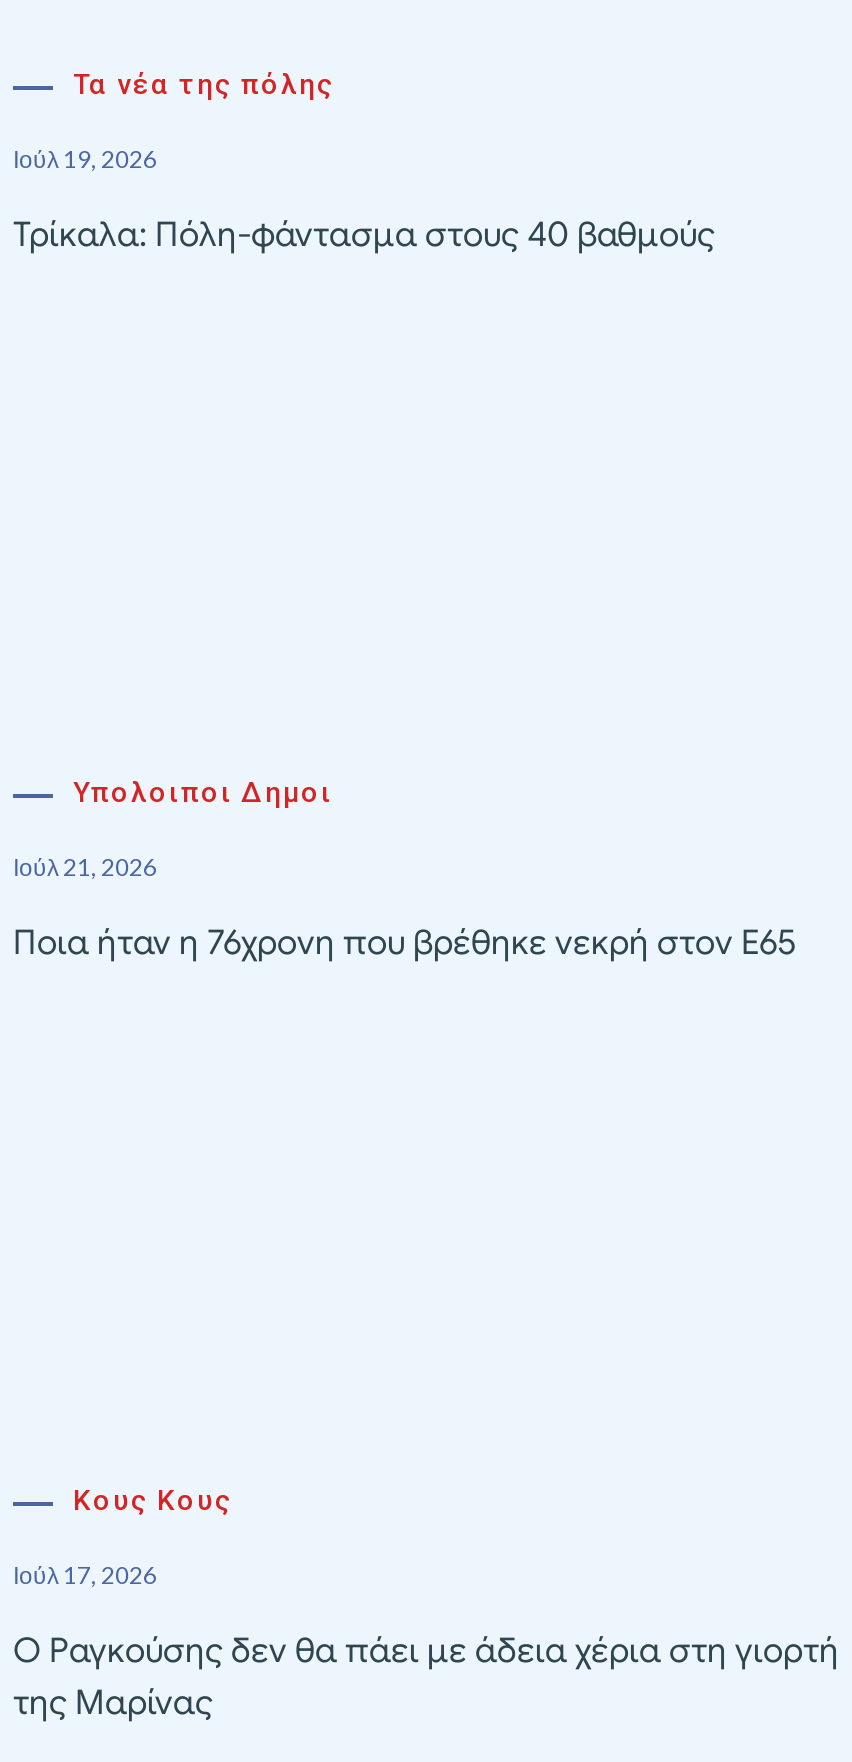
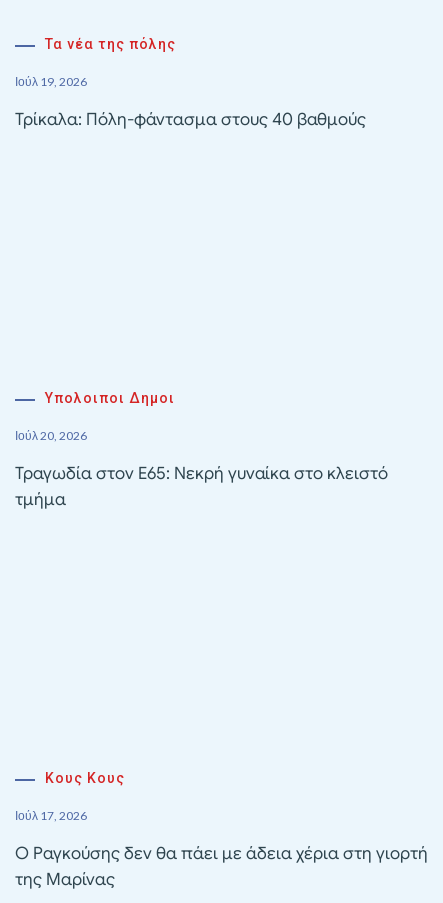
[13,851,157,881] Ιούλ 21, 2026 -> [15,428,87,443] Ιούλ 20, 2026
[13,921,797,963] Ποια ήταν η 76χρονη που βρέθηκε νεκρή στον Ε65 -> [15,463,388,510] Τραγωδία στον Ε65: Νεκρή γυναίκα στο κλειστό | τμήμα

